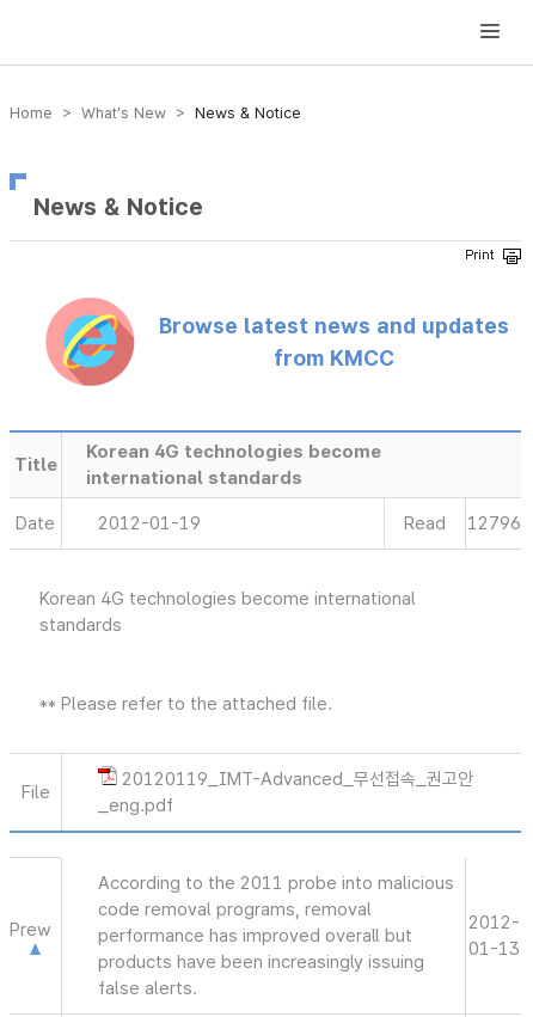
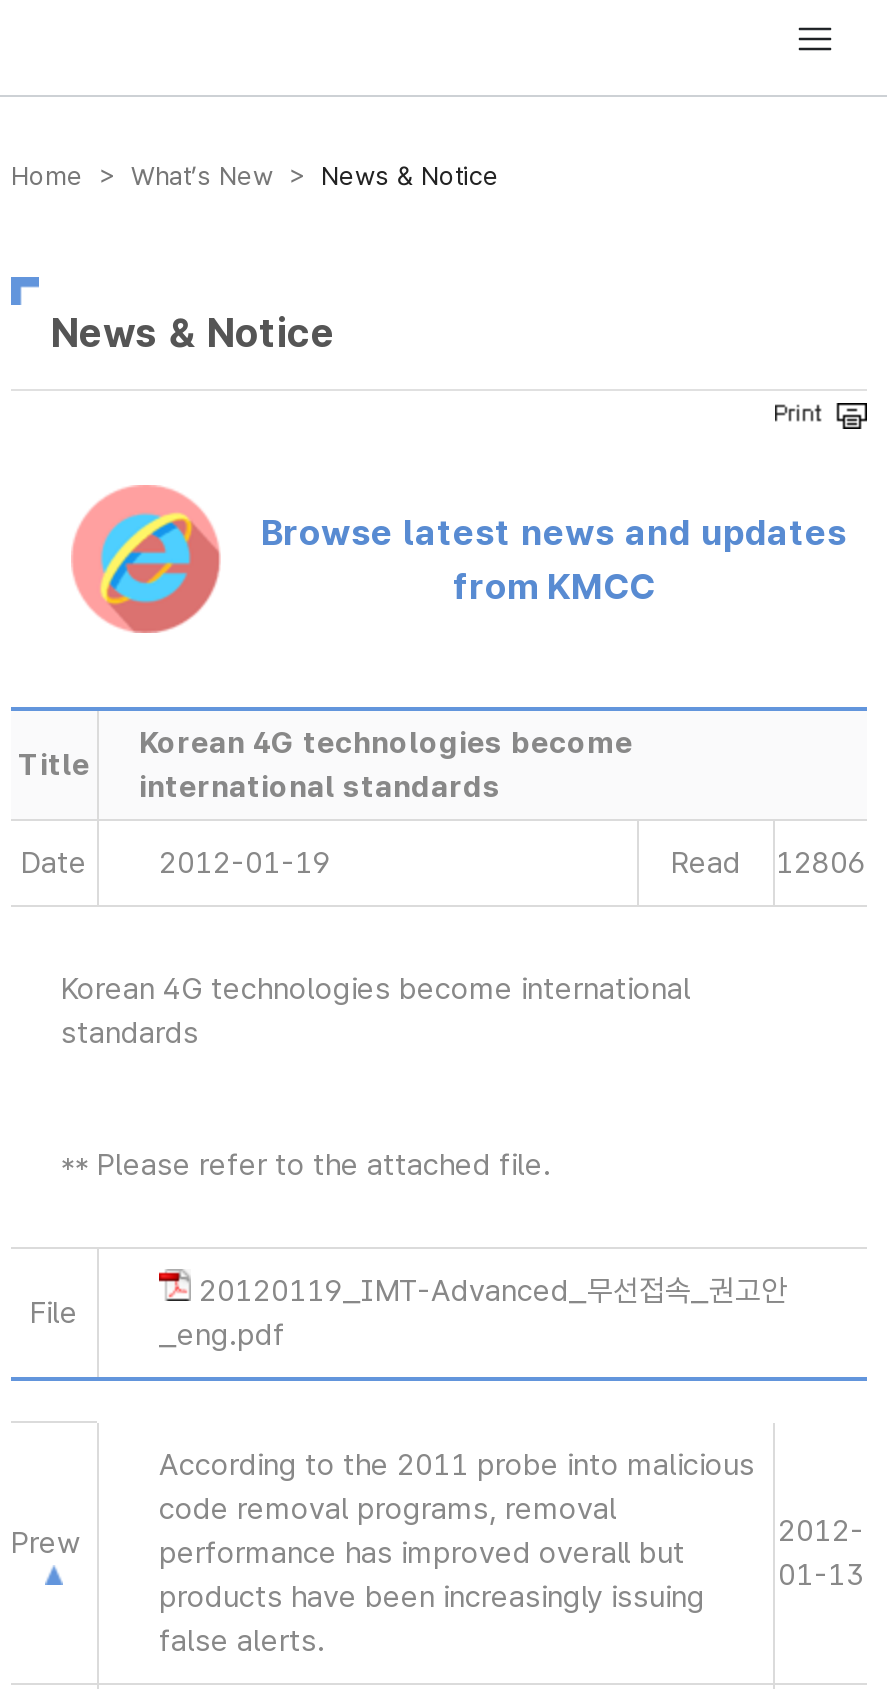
[404,513,520,534] Read 12796 -> [671,845,866,881] Read 12806

